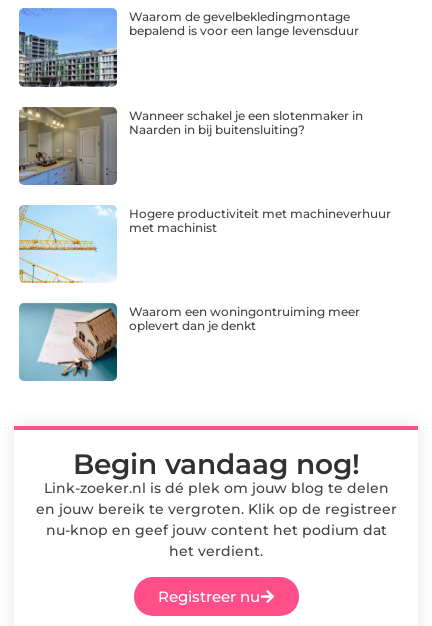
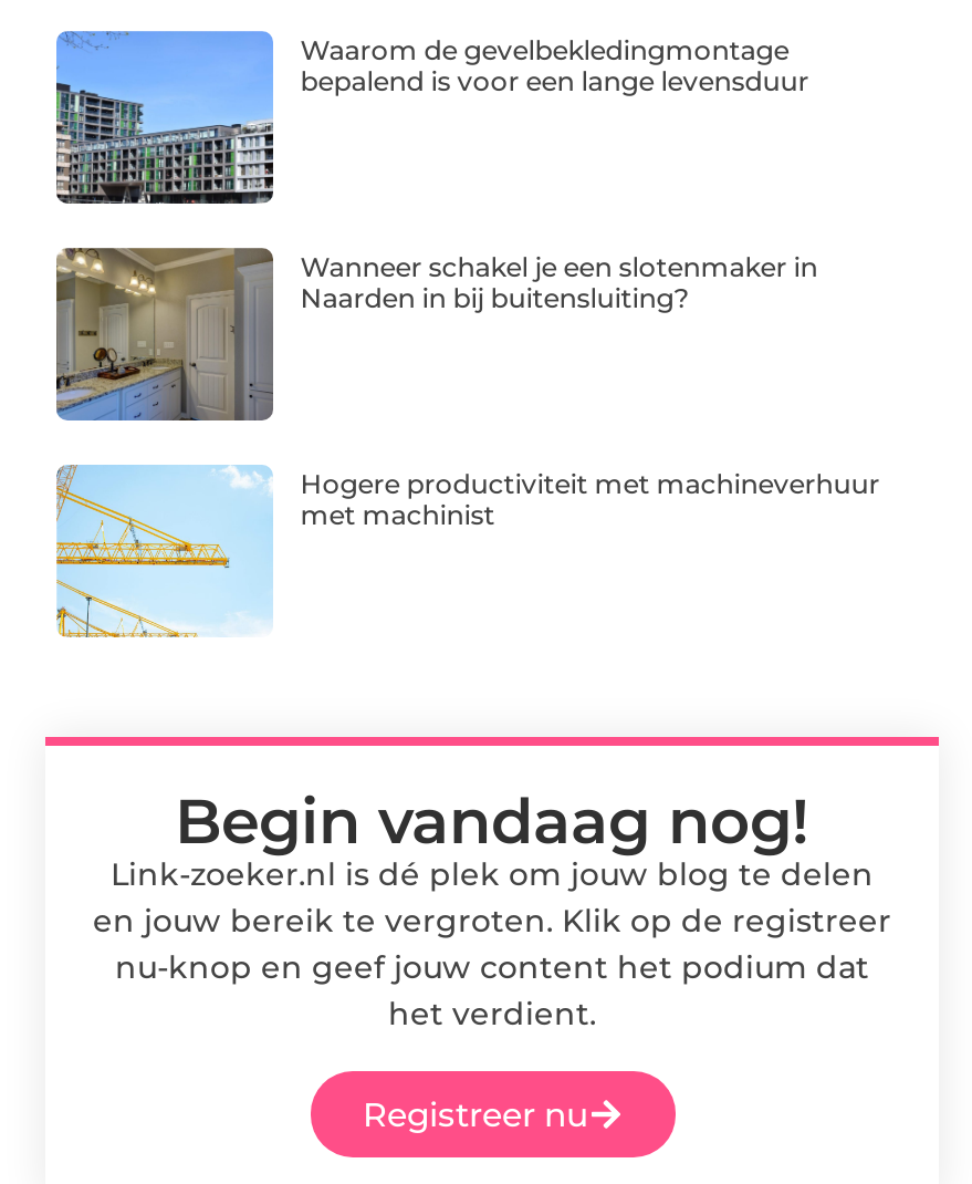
[18,302,360,382] [image] | Waarom een woningontruiming meer | oplevert dan je denkt -> none

